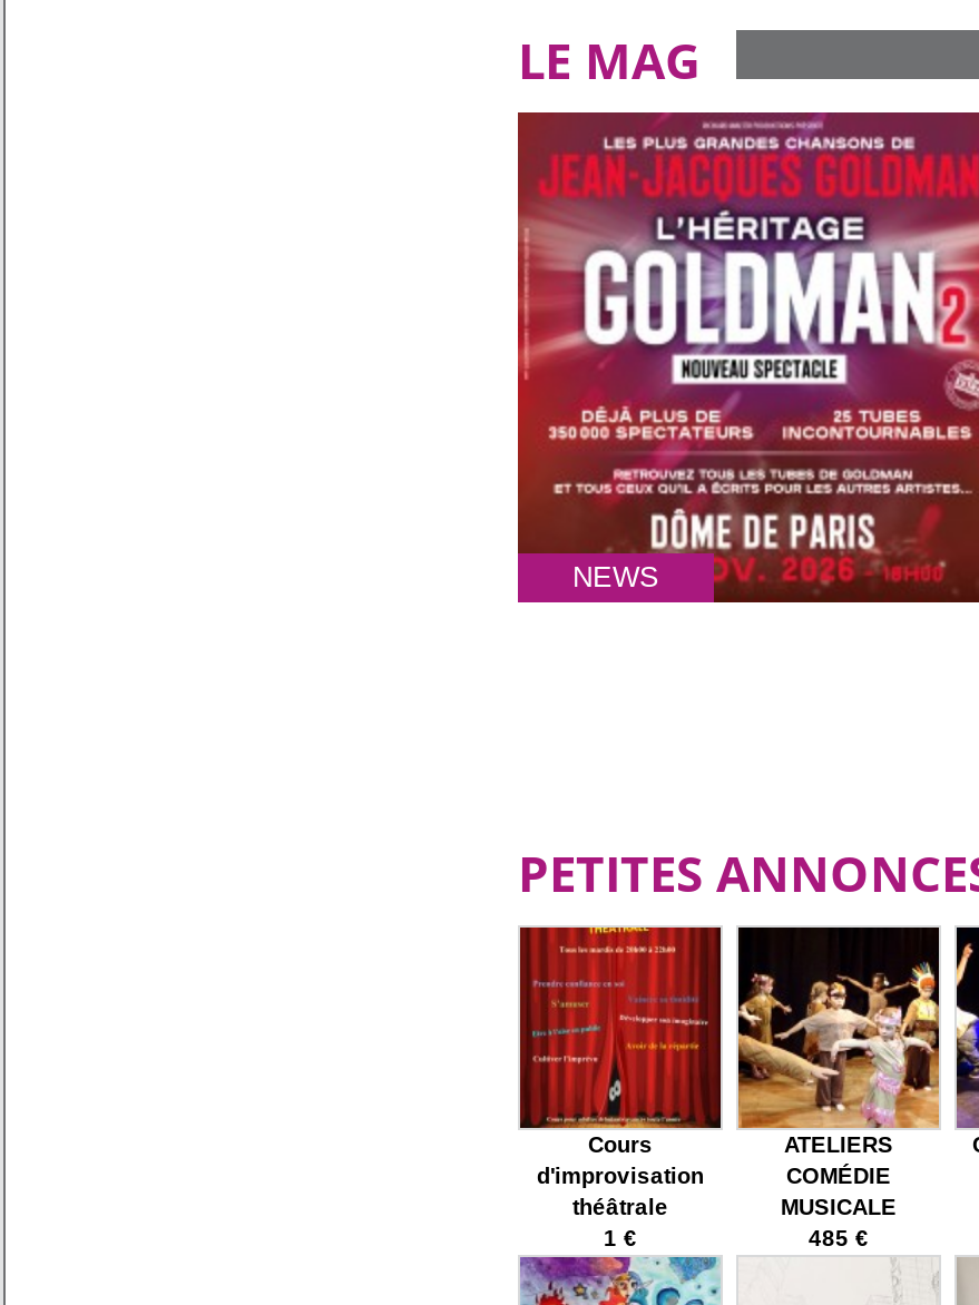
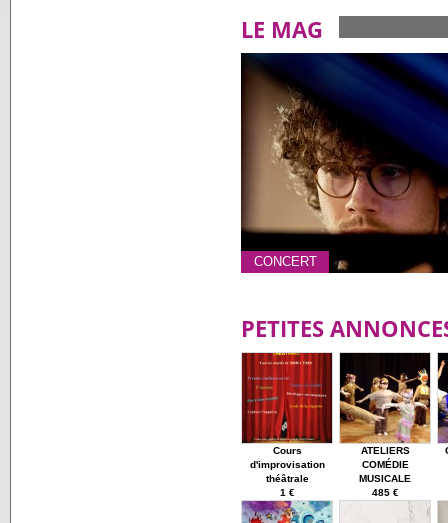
[516,110,972,605] [image] | NEWS -> [240,52,445,274] [image] | CONCERT

